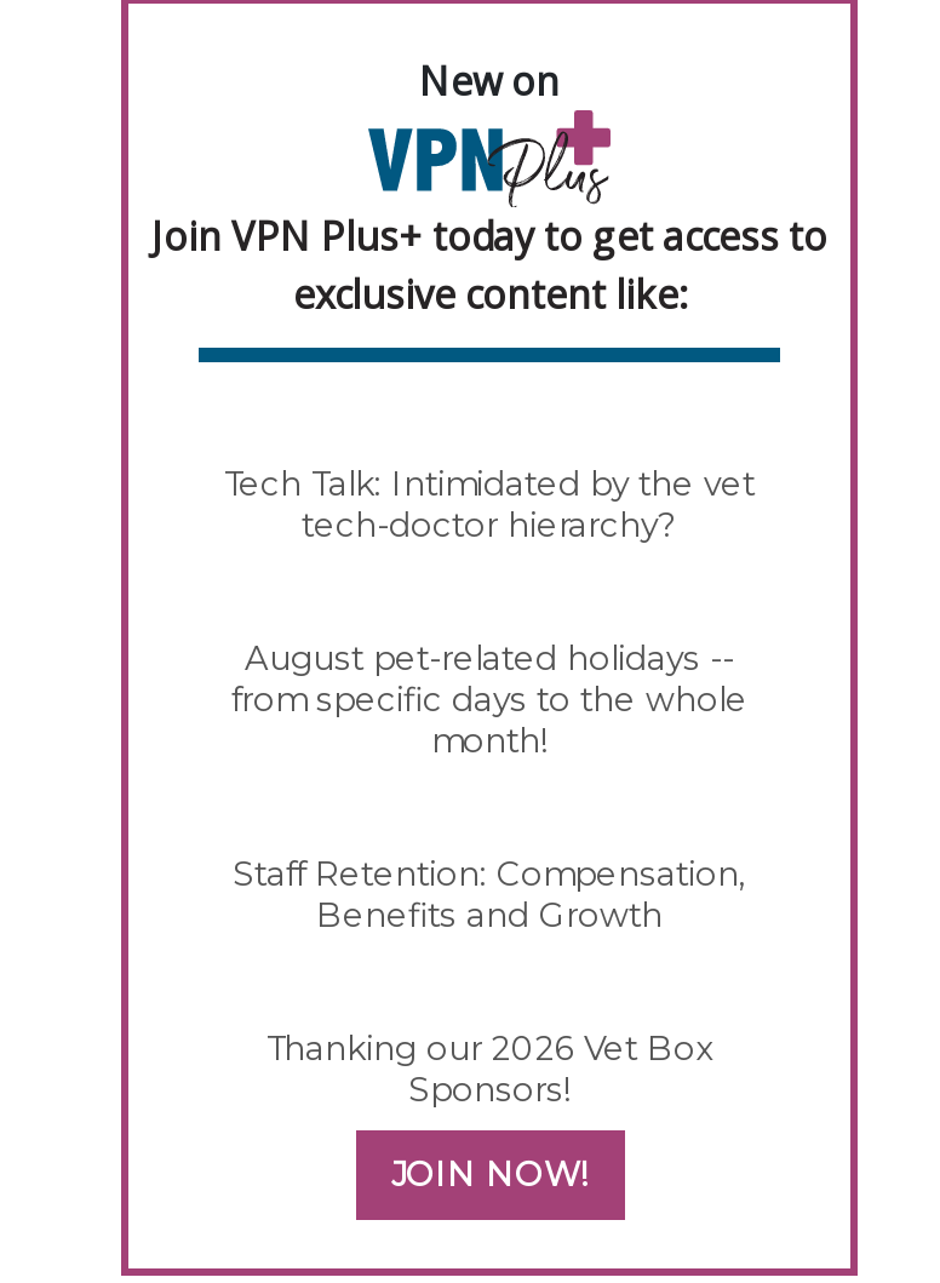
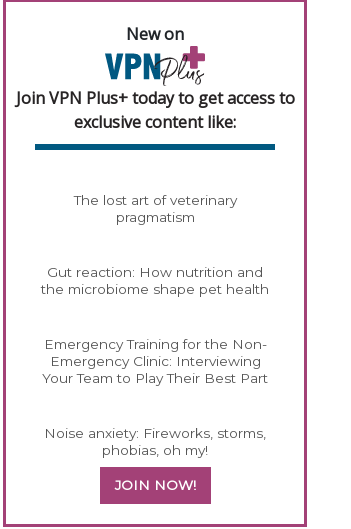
[224,464,755,544] Tech Talk: Intimidated by the vet | tech-doctor hierarchy? -> [73,192,236,225] The lost art of veterinary | pragmatism
[231,638,747,759] August pet-related holidays -- | from specific days to the whole | month! -> [41,264,269,297] Gut reaction: How nutrition and | the microbiome shape pet health
[233,854,746,934] Staff Retention: Compensation, | Benefits and Growth -> [42,336,268,386] Emergency Training for the Non- | Emergency Clinic: Interviewing | Your Team to Play Their Best Part
[266,1028,712,1108] Thanking our 2026 Vet Box | Sponsors! -> [44,425,266,458] Noise anxiety: Fireworks, storms, | phobias, oh my!

